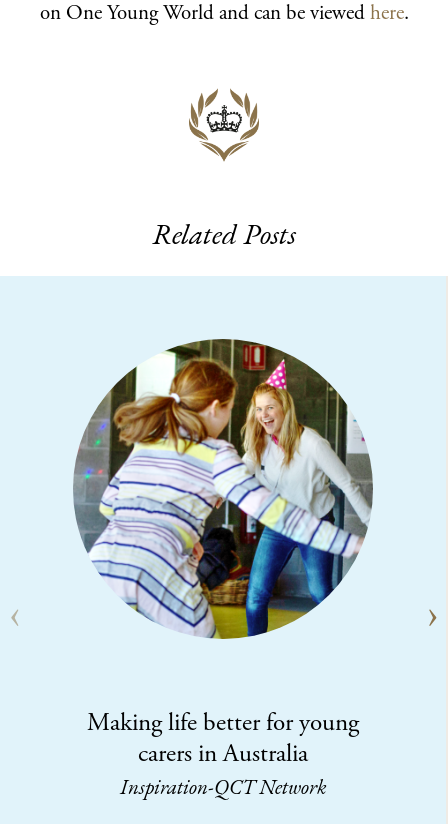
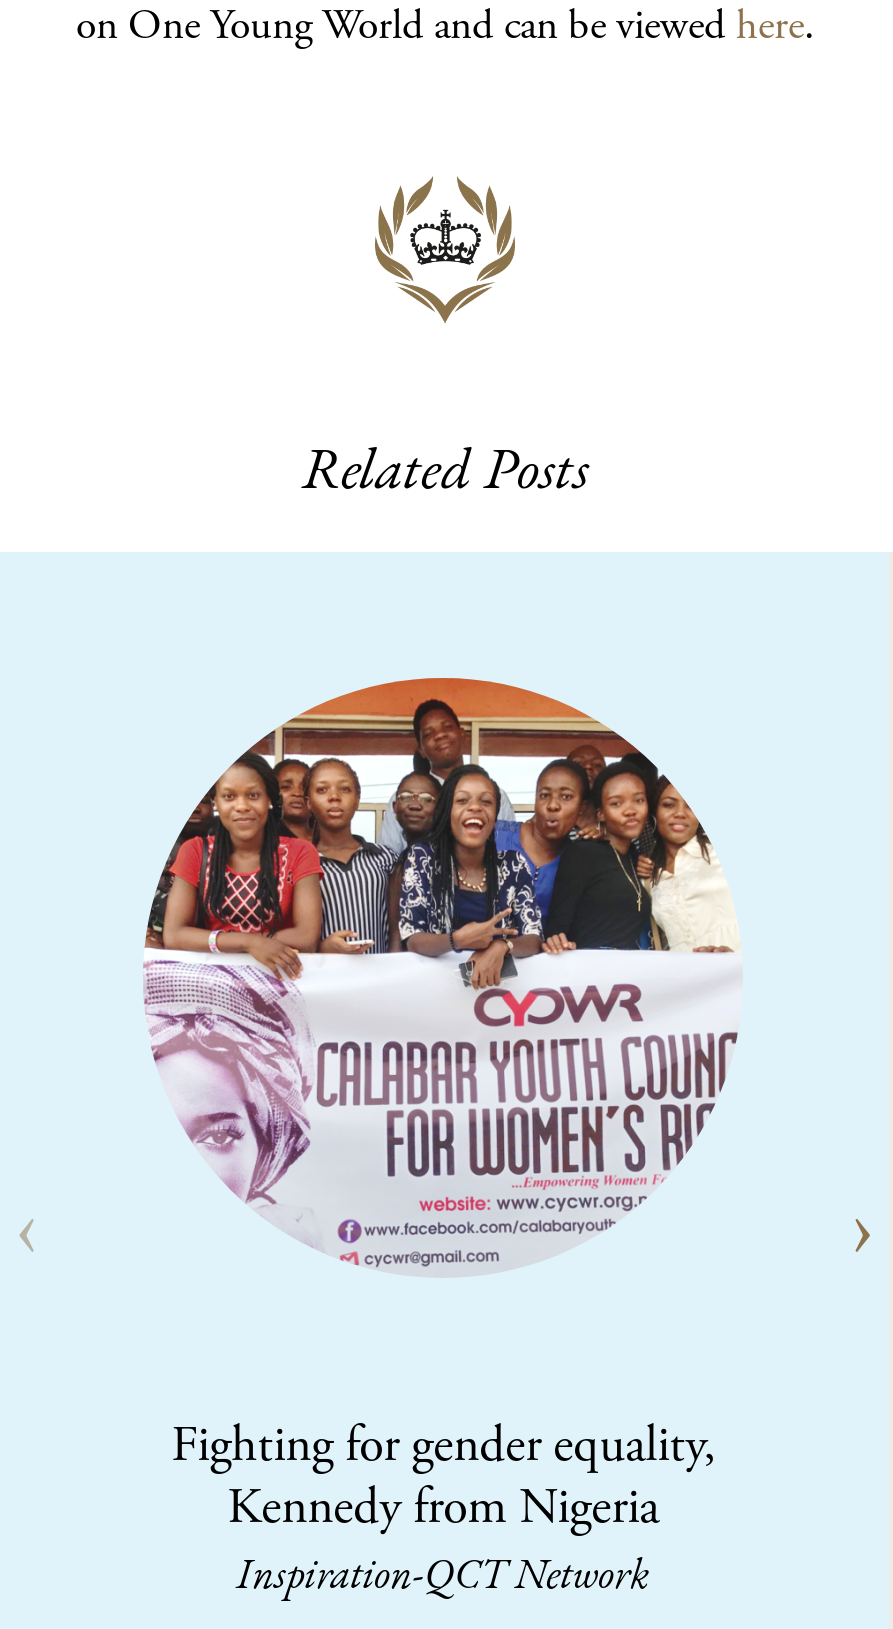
[73,338,374,640] [image] -> [143,676,743,1278] [image]
[87,712,359,768] Making life better for young | carers in Australia -> [171,1424,715,1536] Fighting for gender equality, | Kennedy from Nigeria

